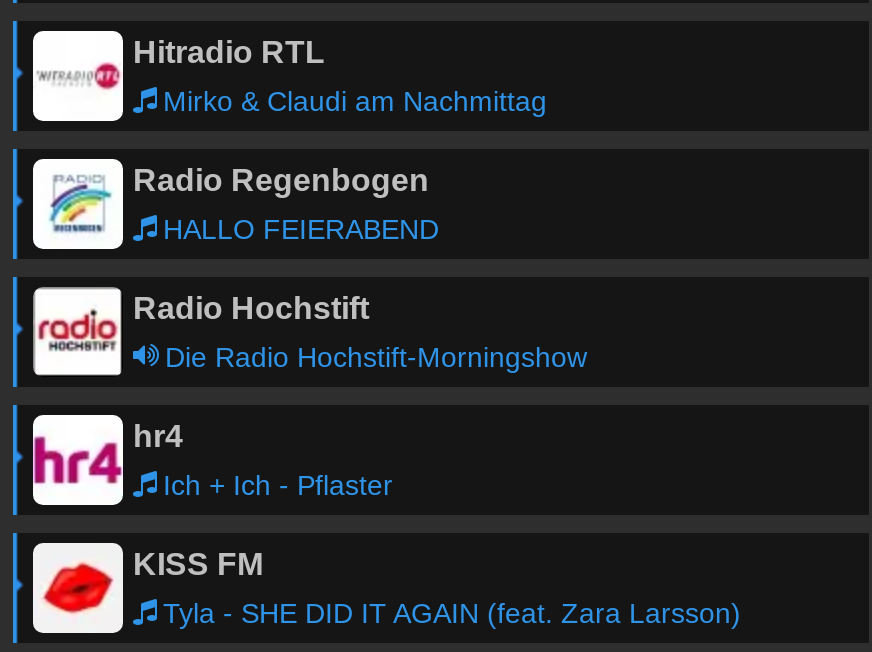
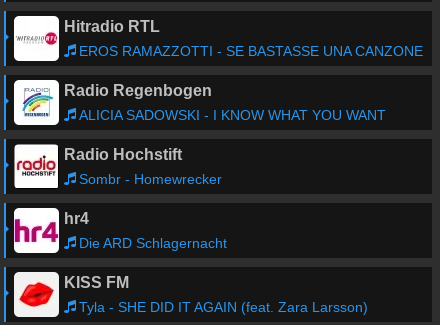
[163,85,547,117] Mirko & Claudi am Nachmittag -> [79,43,423,59] EROS RAMAZZOTTI - SE BASTASSE UNA CANZONE
[163,213,439,245] HALLO FEIERABEND -> [79,107,386,123] ALICIA SADOWSKI - I KNOW WHAT YOU WANT
[165,341,587,373] Die Radio Hochstift-Morningshow -> [79,171,222,187] Sombr - Homewrecker
[163,469,393,501] Ich + Ich - Pflaster -> [79,235,227,251] Die ARD Schlagernacht

